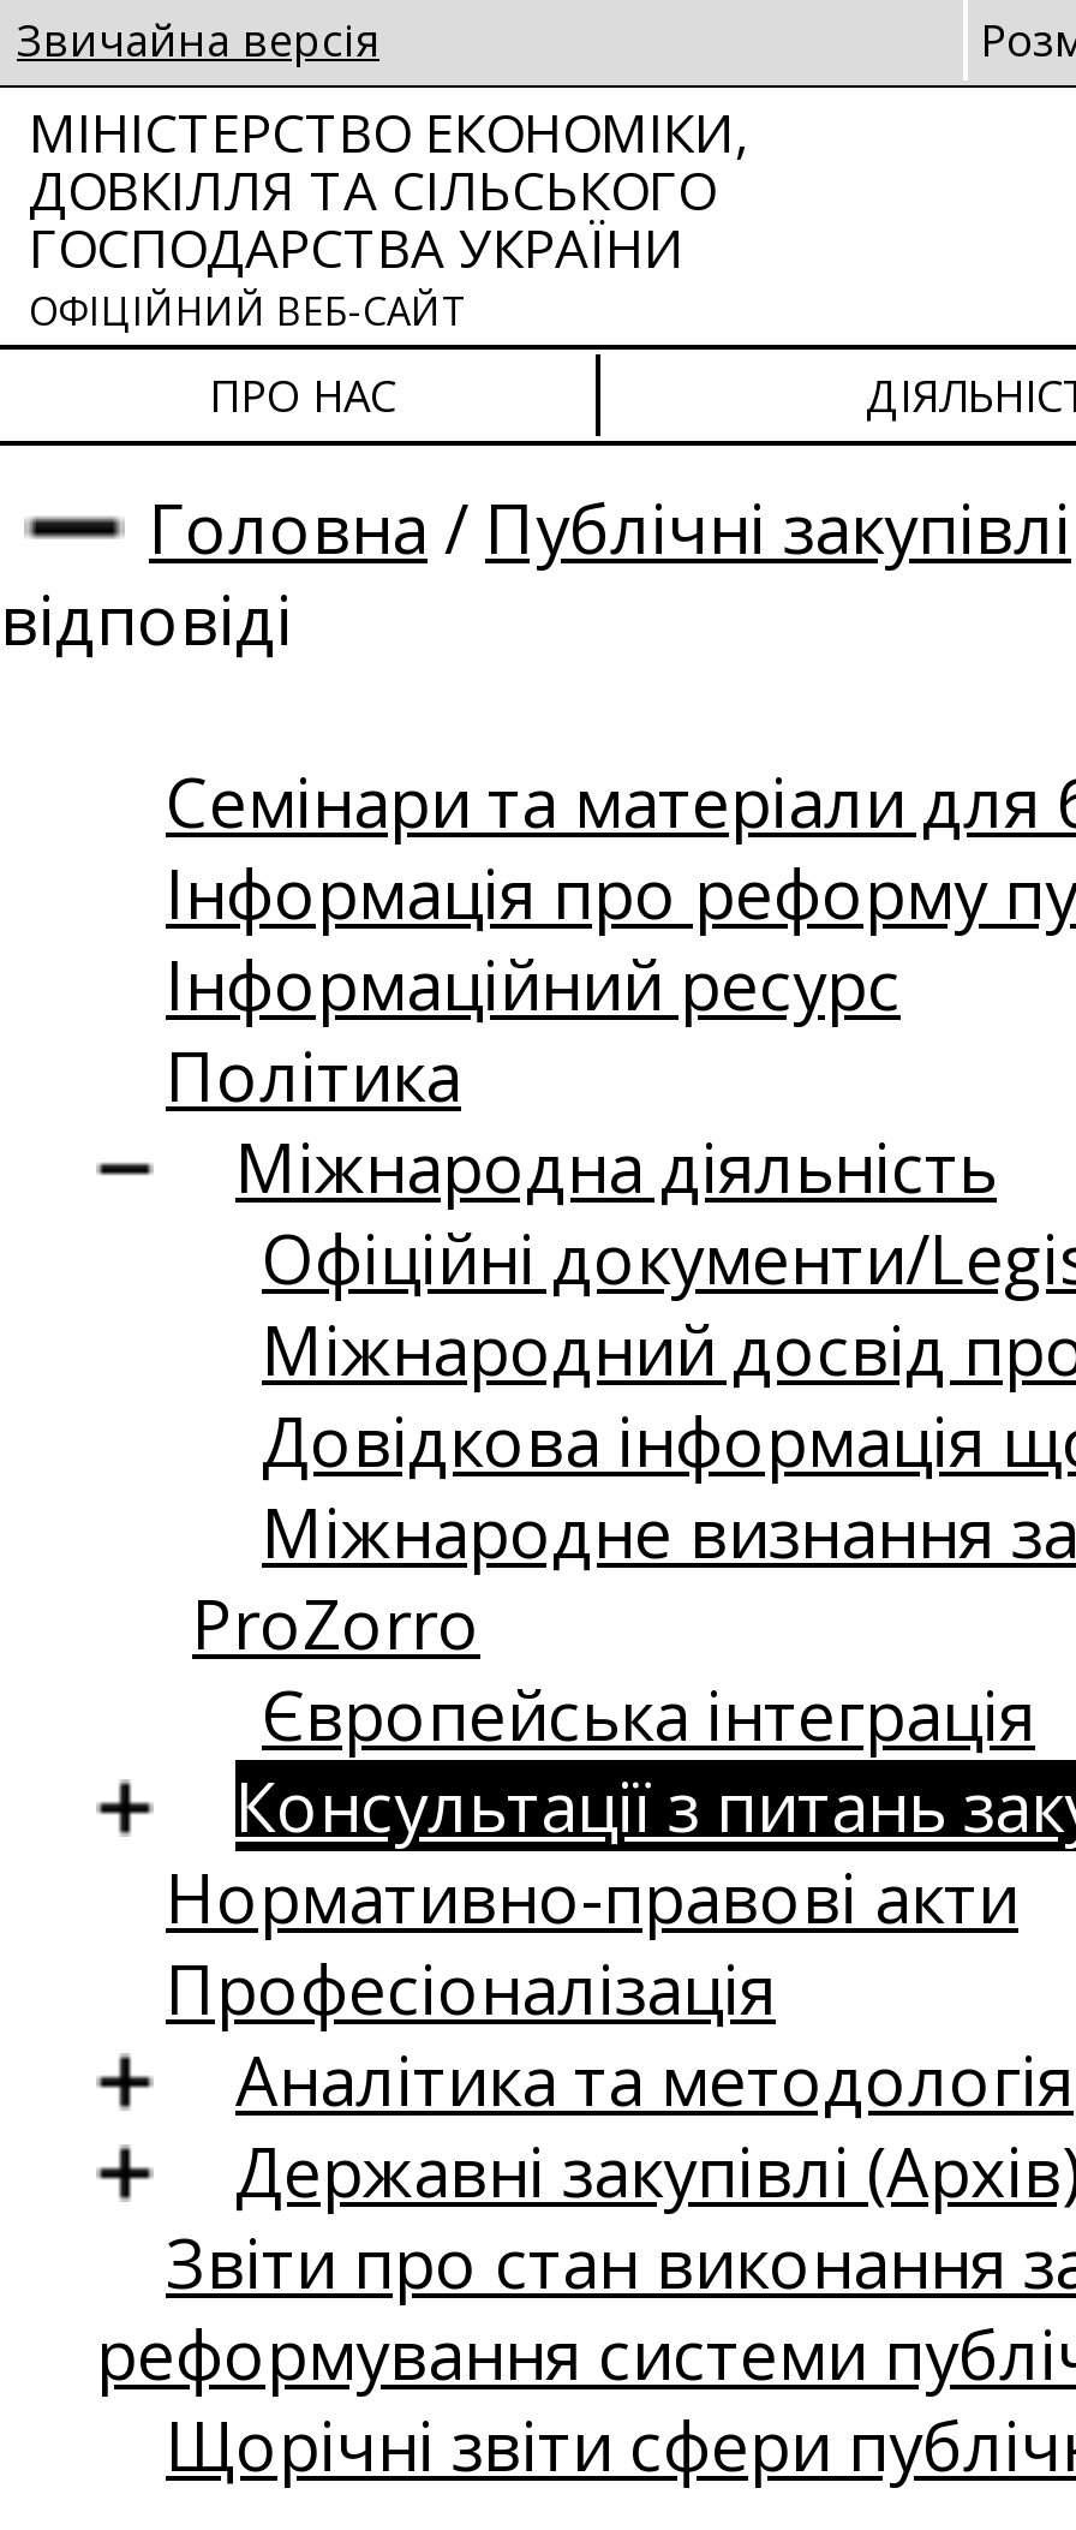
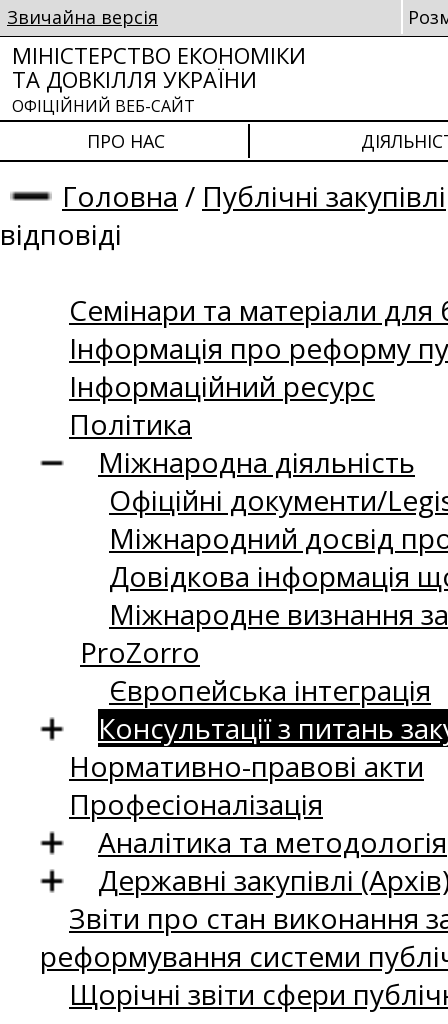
[29,95,749,282] МІНІСТЕРСТВО ЕКОНОМІКИ, | ДОВКІЛЛЯ ТА СІЛЬСЬКОГО | ГОСПОДАРСТВА УКРАЇНИ -> [12,40,306,94] МІНІСТЕРСТВО ЕКОНОМІКИ | ТА ДОВКІЛЛЯ УКРАЇНИ

